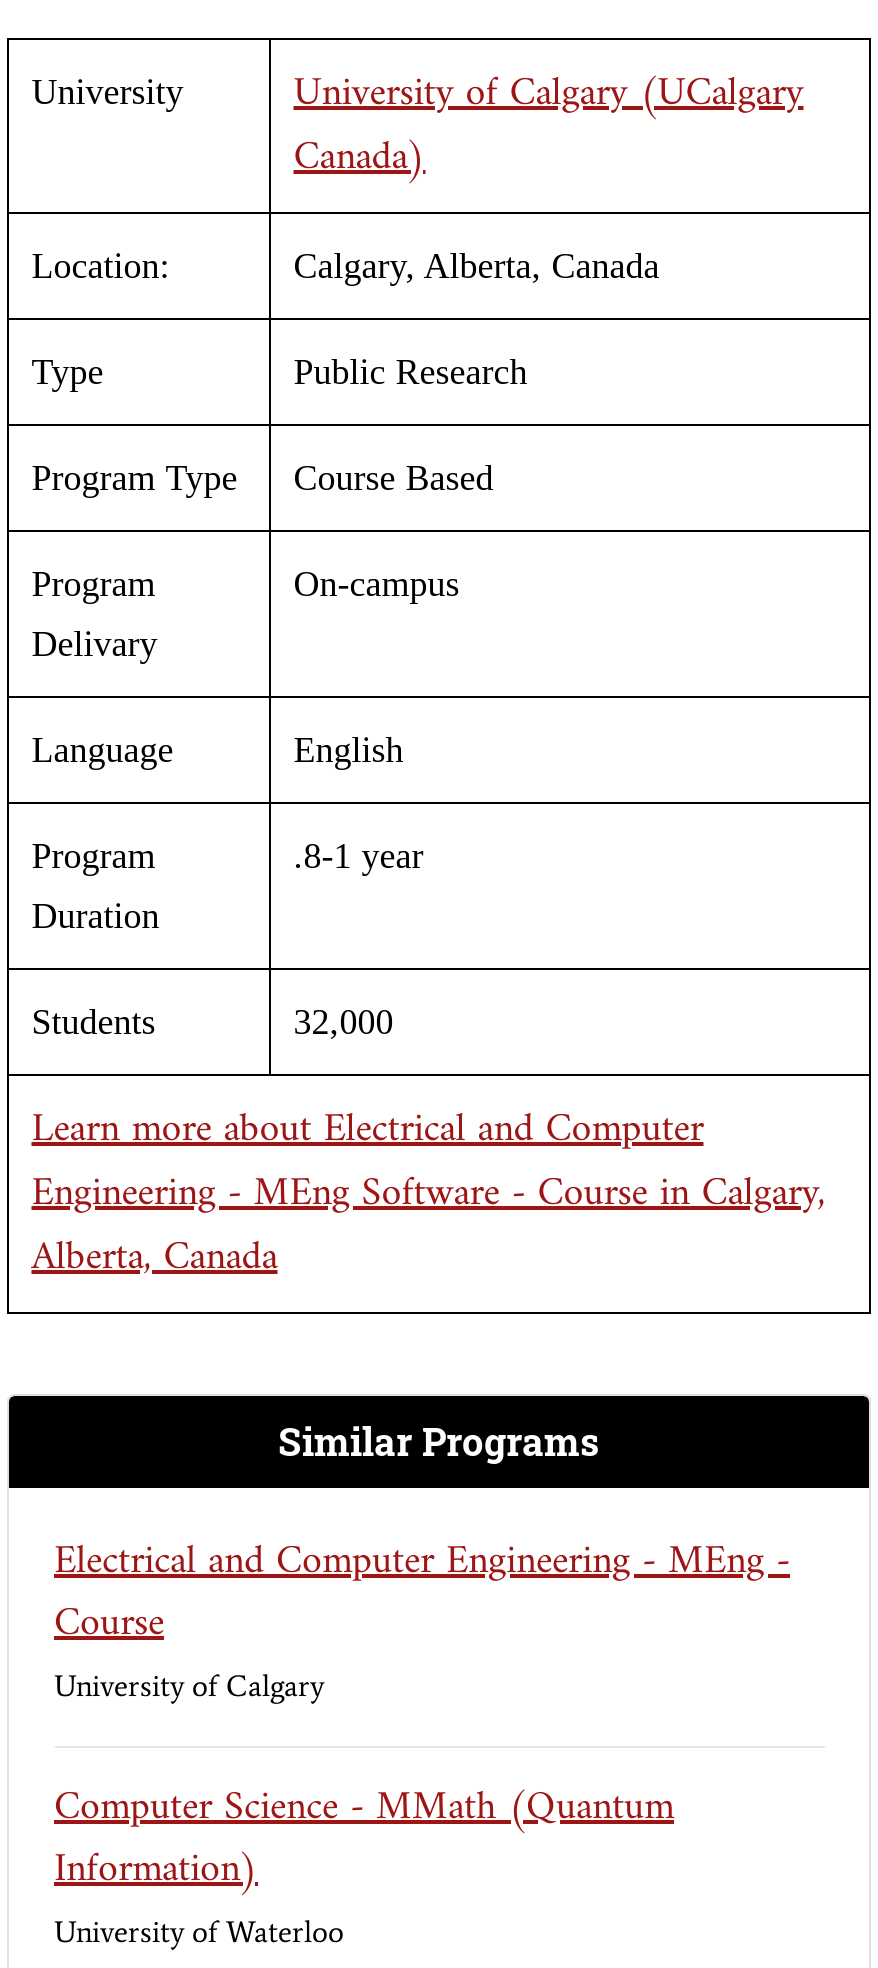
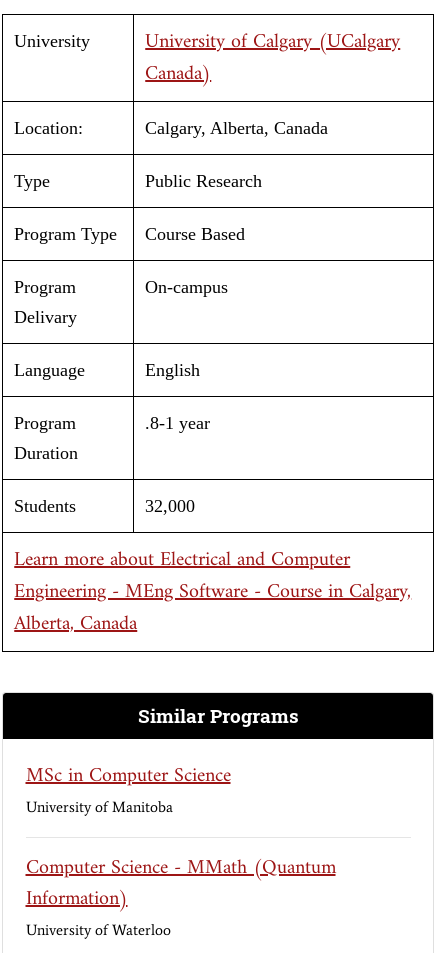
[54,1529,790,1705] Electrical and Computer Engineering - MEng - | Course | University of Calgary -> [25,759,230,816] MSc in Computer Science | University of Manitoba

